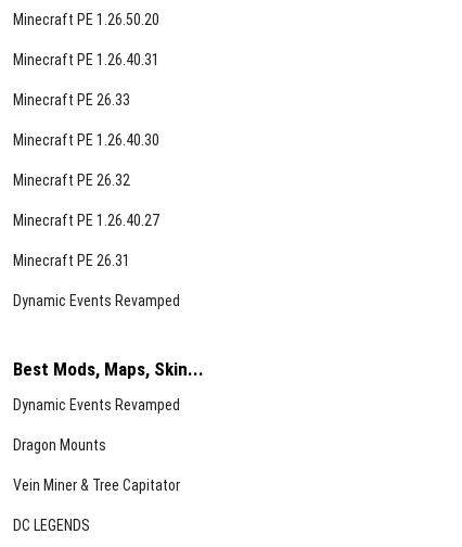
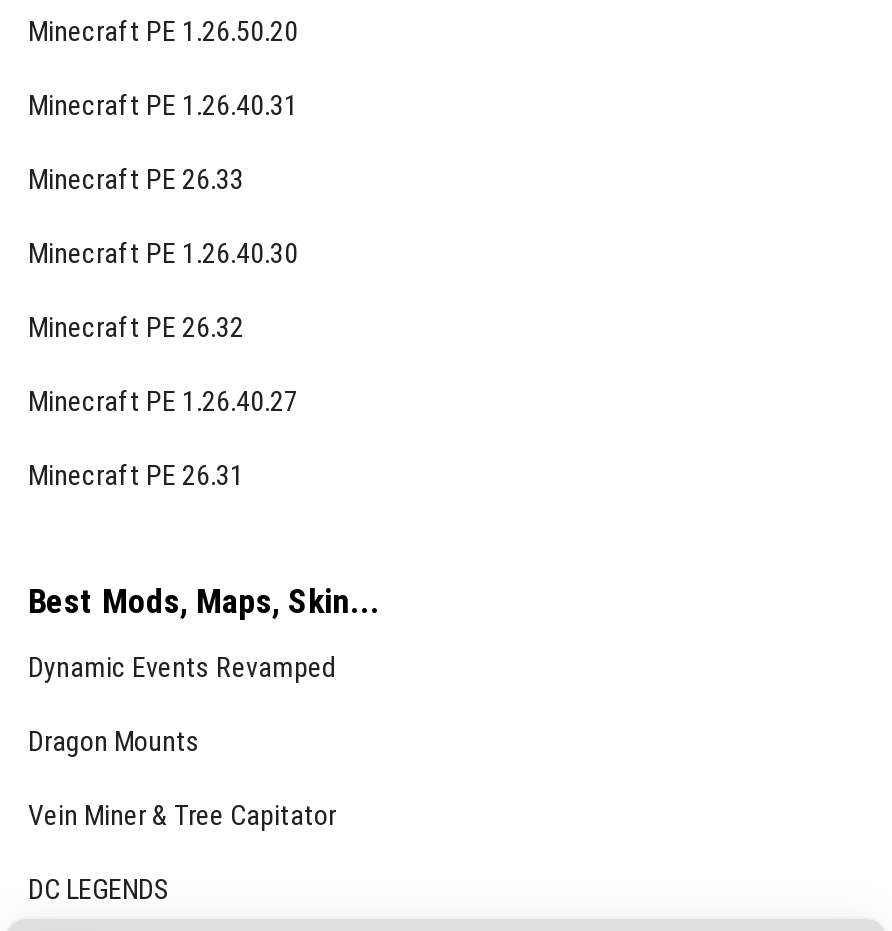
[13,292,180,309] Dynamic Events Revamped -> none

